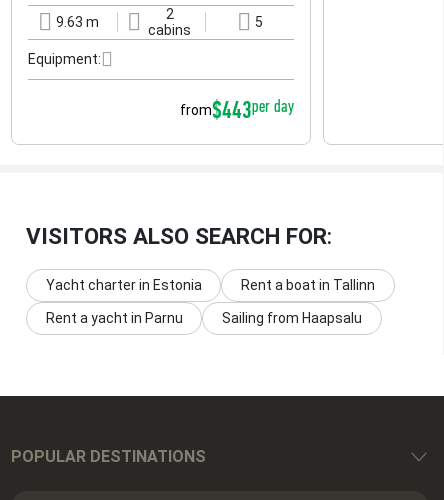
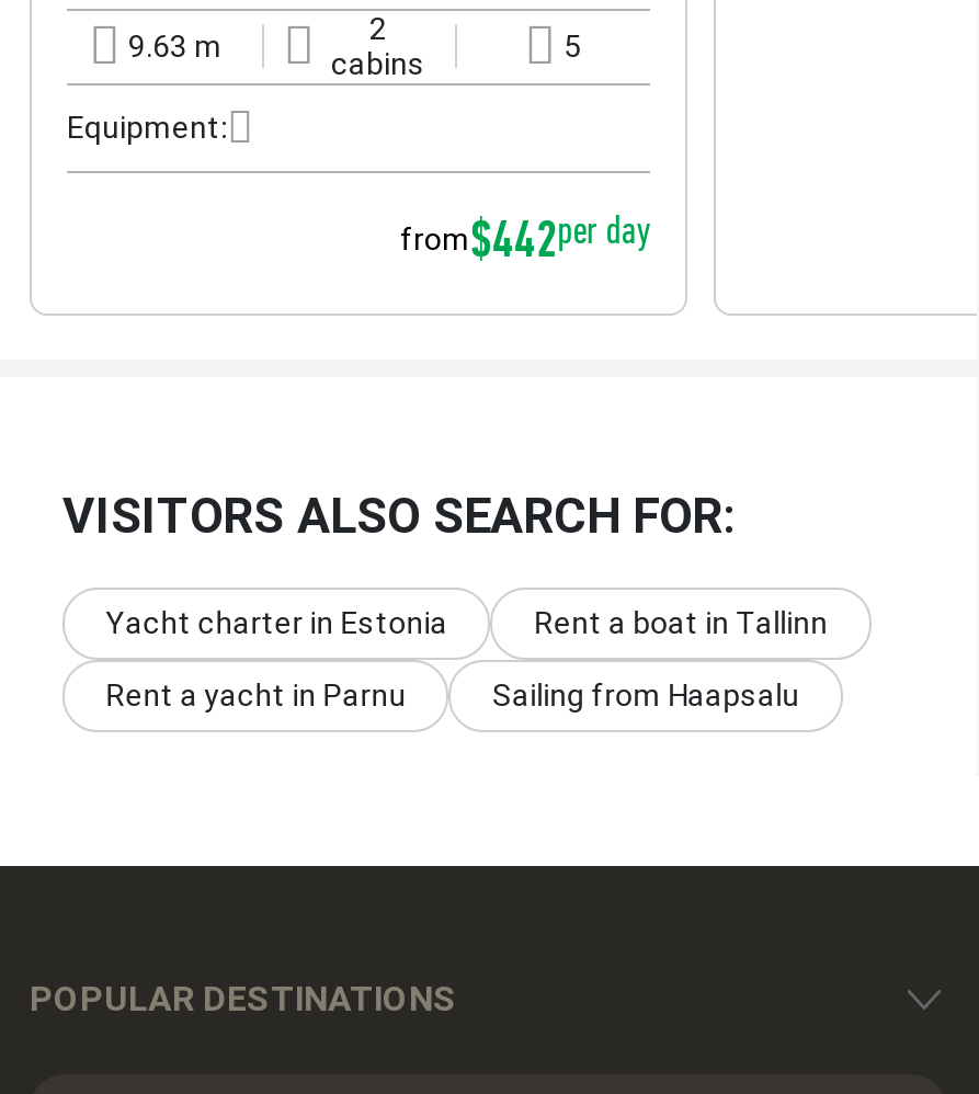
[180,95,294,123] from$443per day -> [400,207,650,269] from$442per day

